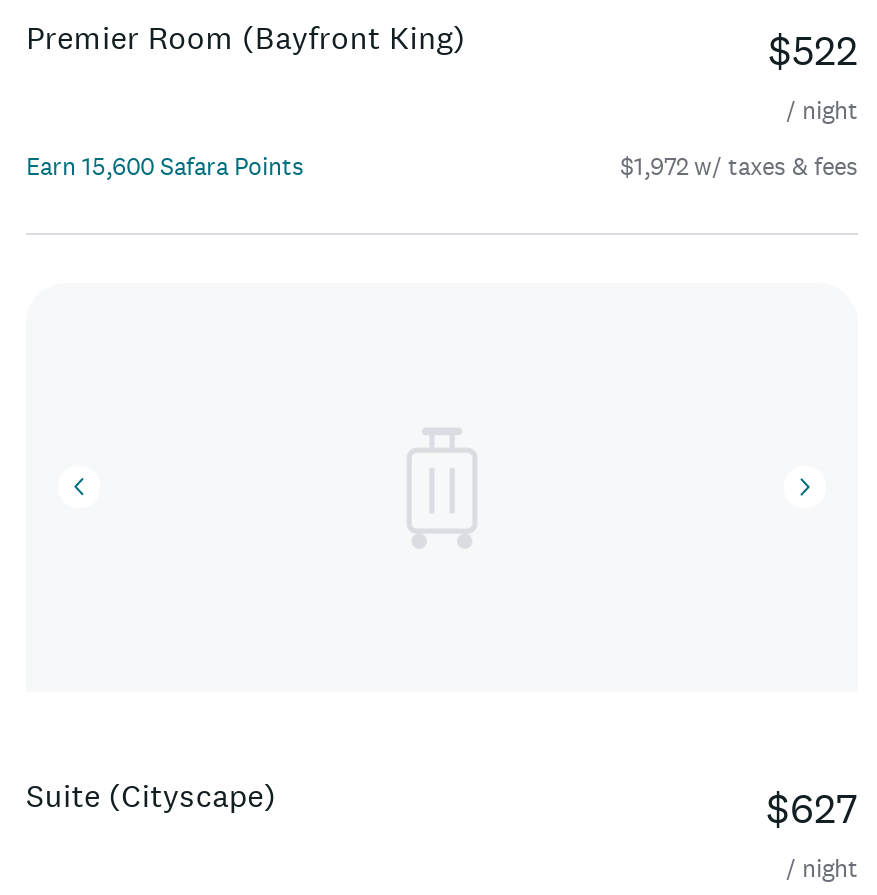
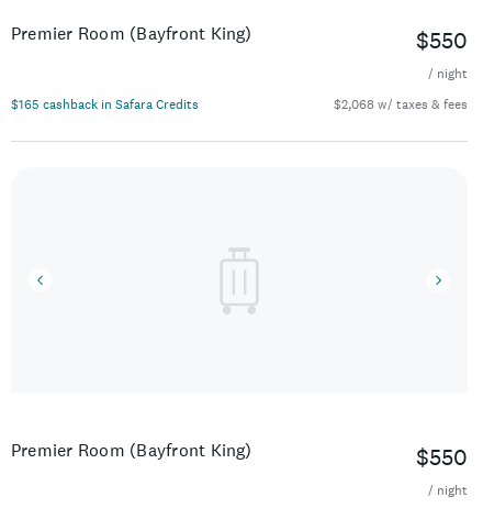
[768,24,858,74] $522 -> [416,26,468,53] $550
[26,150,858,182] Earn 15,600 Safara Points | $1,972 w/ taxes & fees -> [11,95,468,113] $165 cashback in Safara Credits | $2,068 w/ taxes & fees
[26,774,858,832] Suite (Cityscape) | $627 -> [11,438,468,470] Premier Room (Bayfront King) | $550

